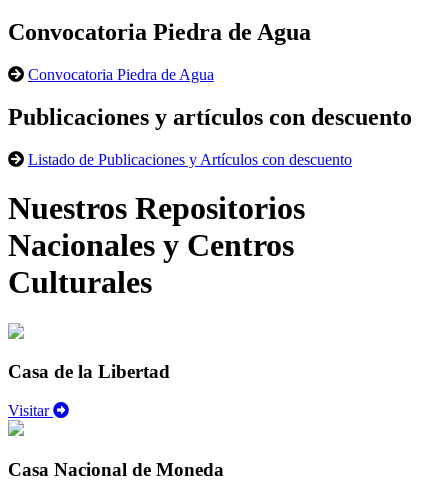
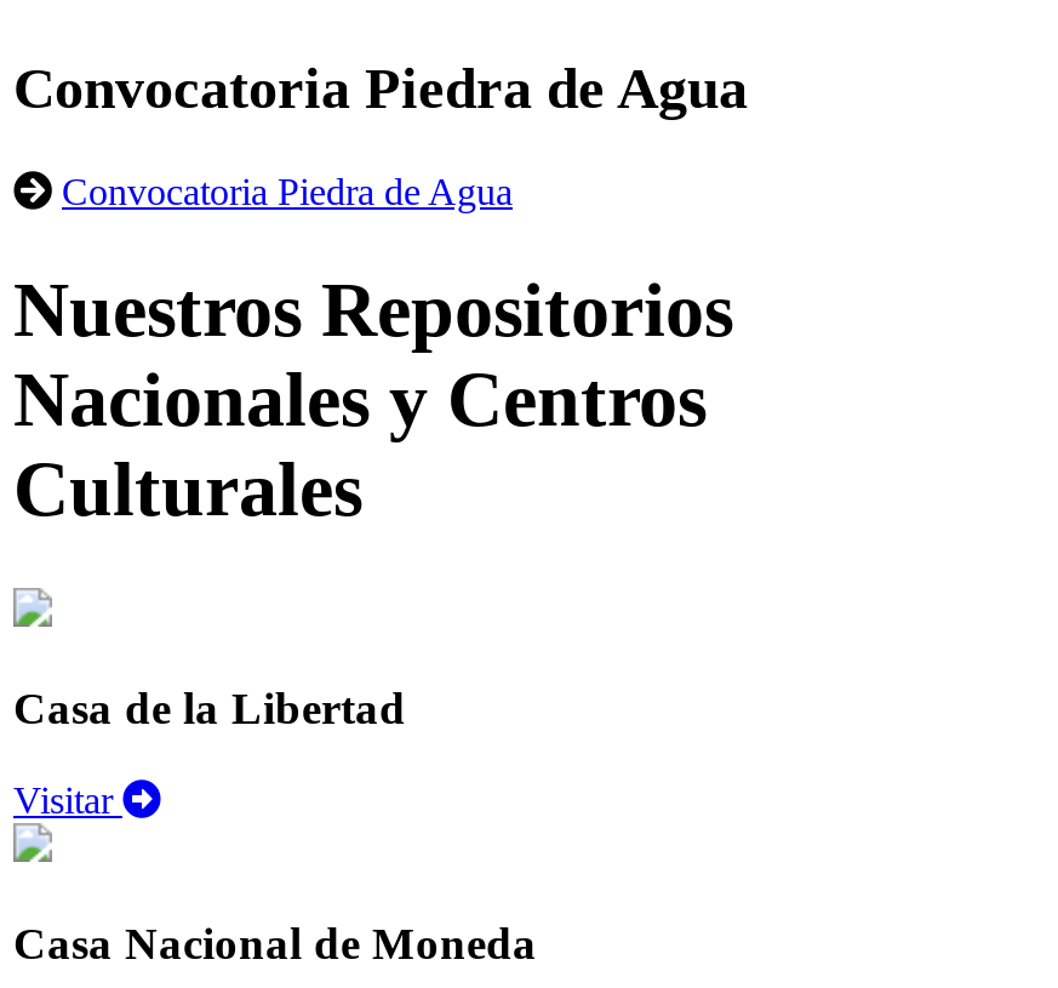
[8,104,412,168] Publicaciones y artículos con descuento | Listado de Publicaciones y Artículos con descuento -> none

